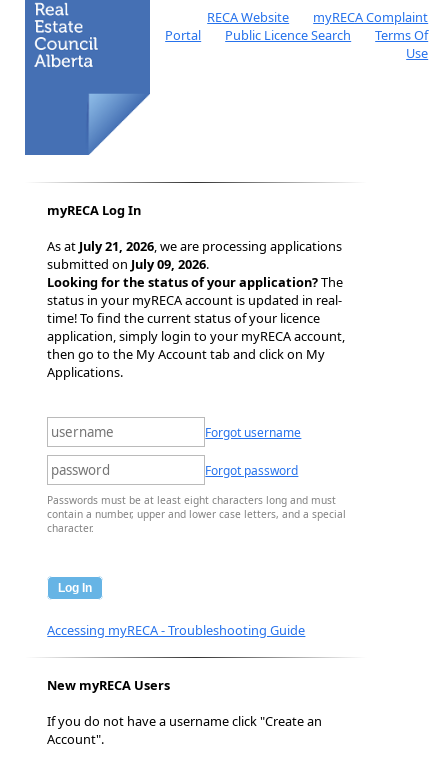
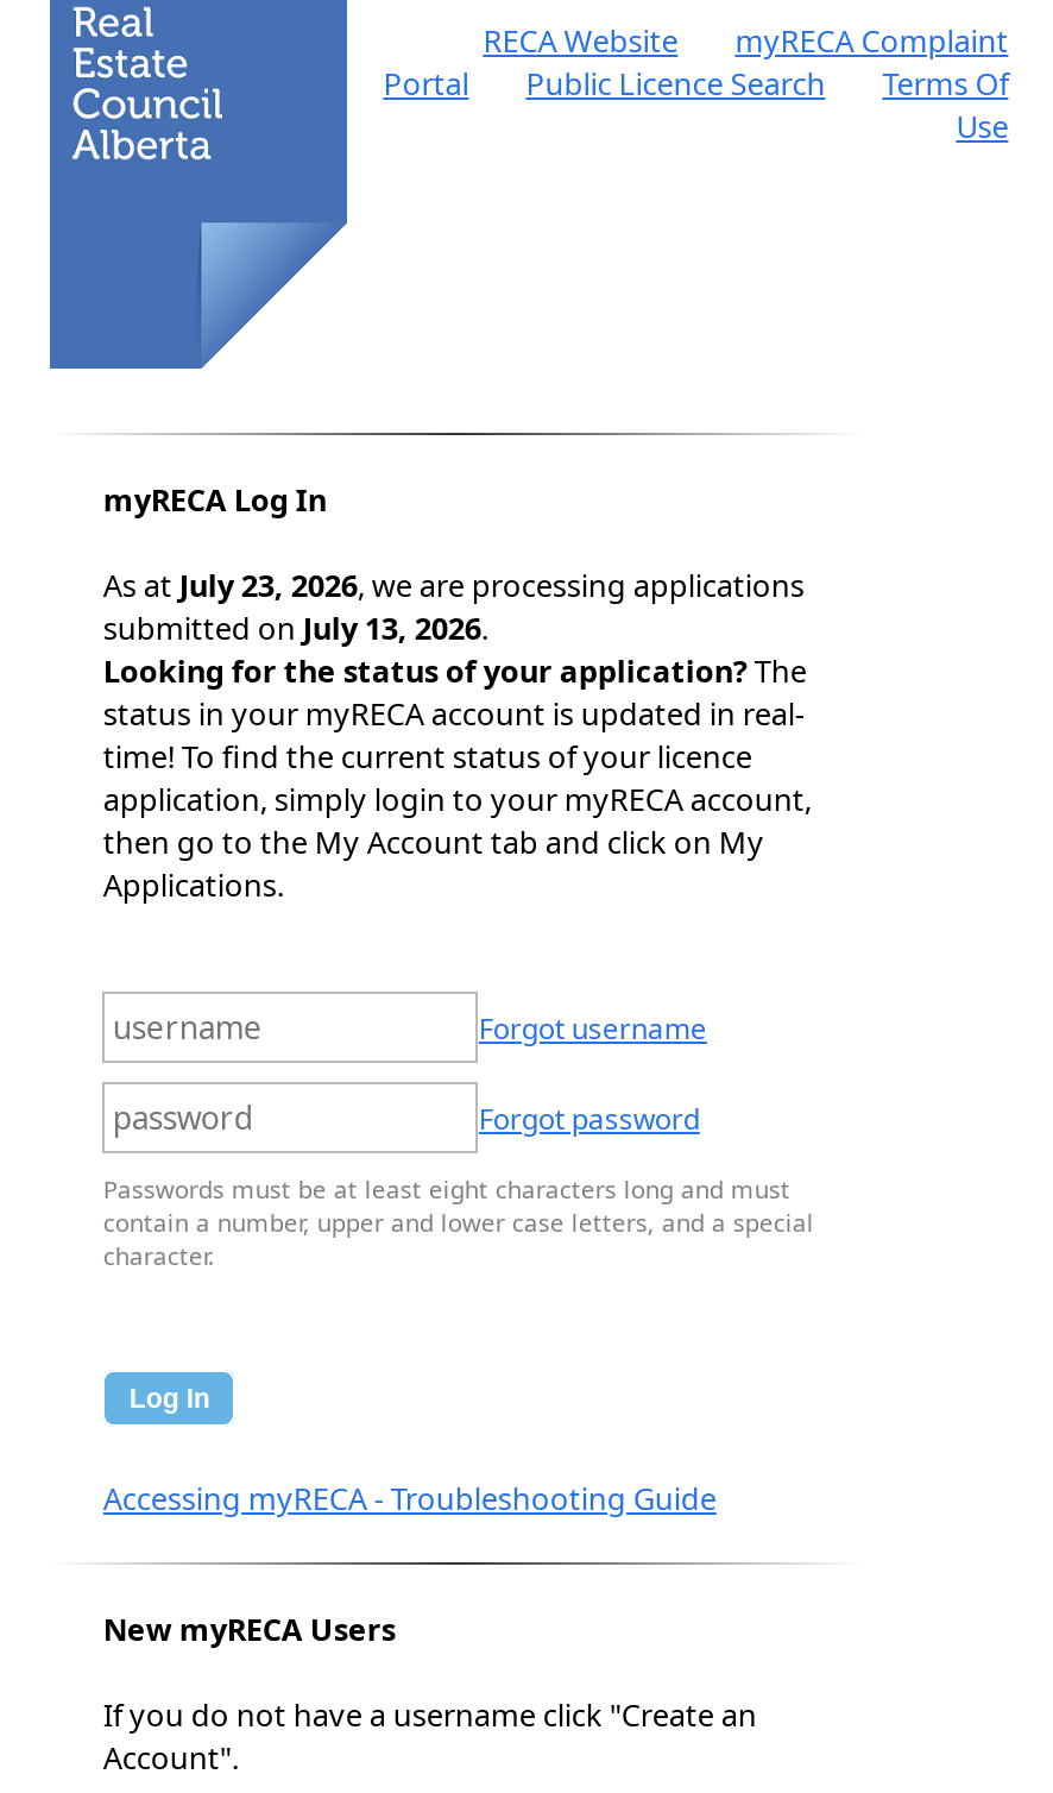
[47,237,342,255] As at July 21, 2026, we are processing applications -> [103,564,804,606] As at July 23, 2026, we are processing applications
[47,255,209,273] submitted on July 09, 2026. -> [103,606,488,649] submitted on July 13, 2026.

